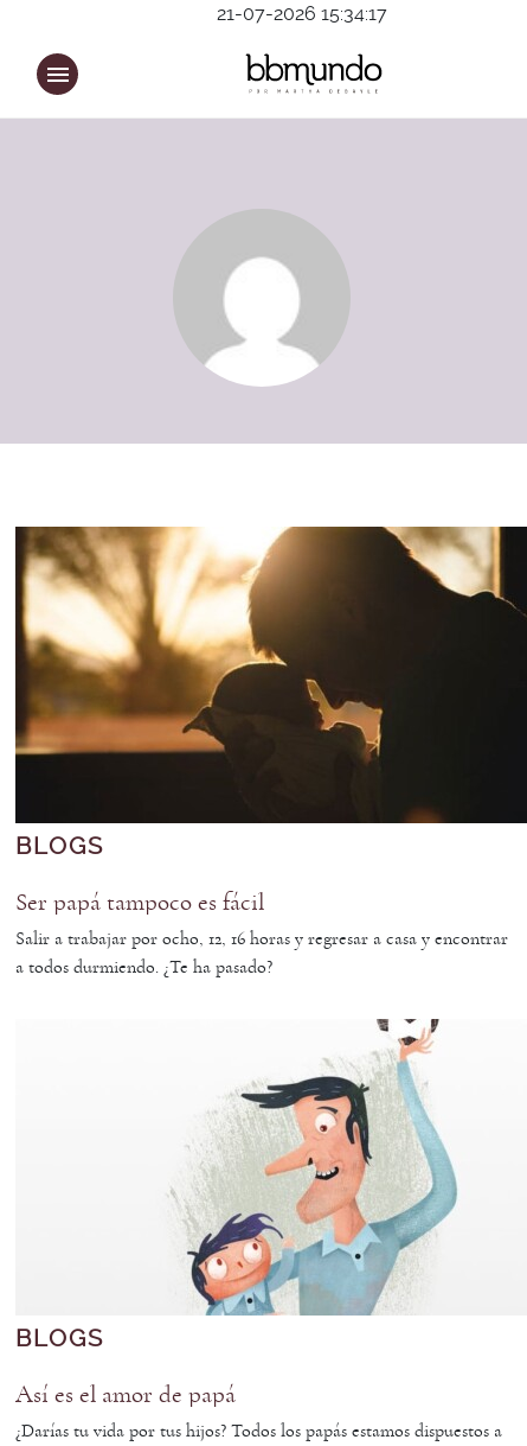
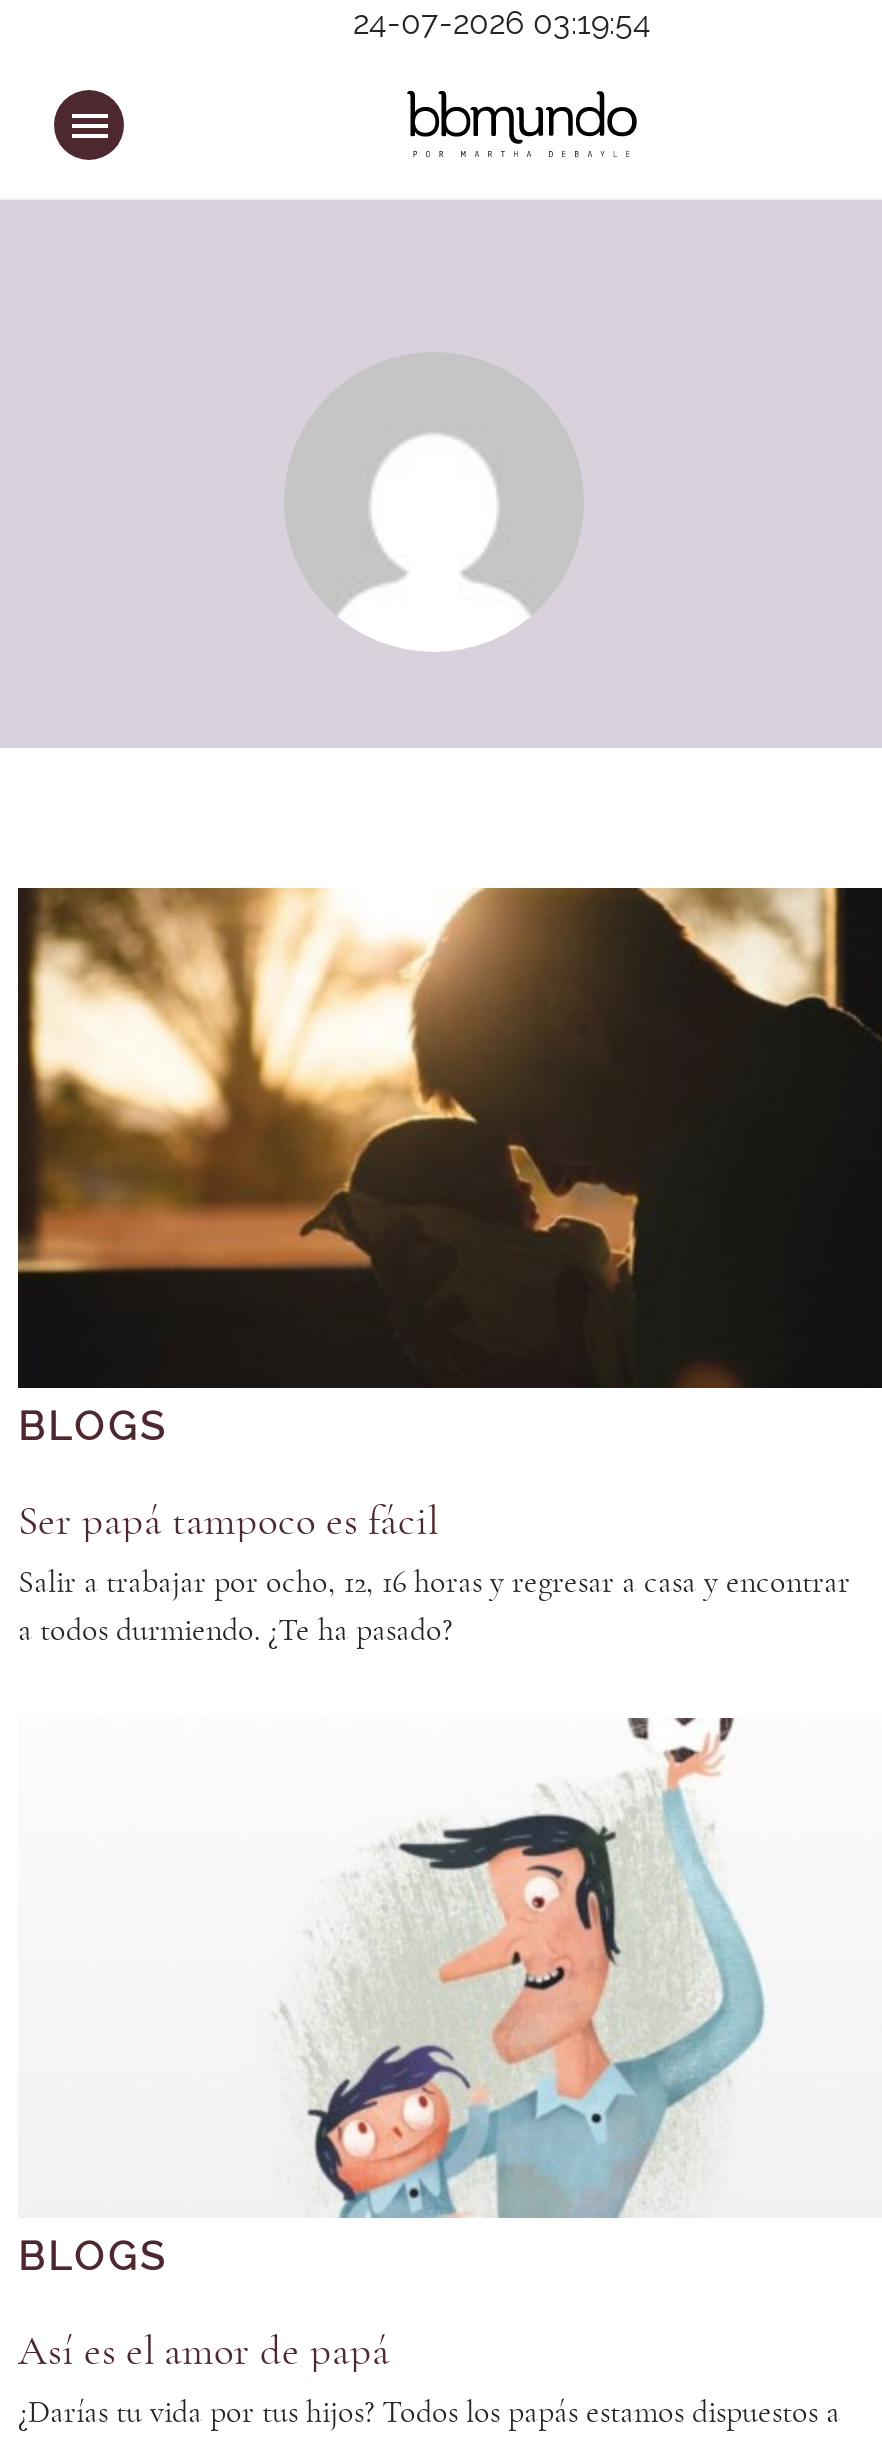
[217,5,387,24] 21-07-2026 15:34:17 -> [353,8,651,40] 24-07-2026 03:19:54

